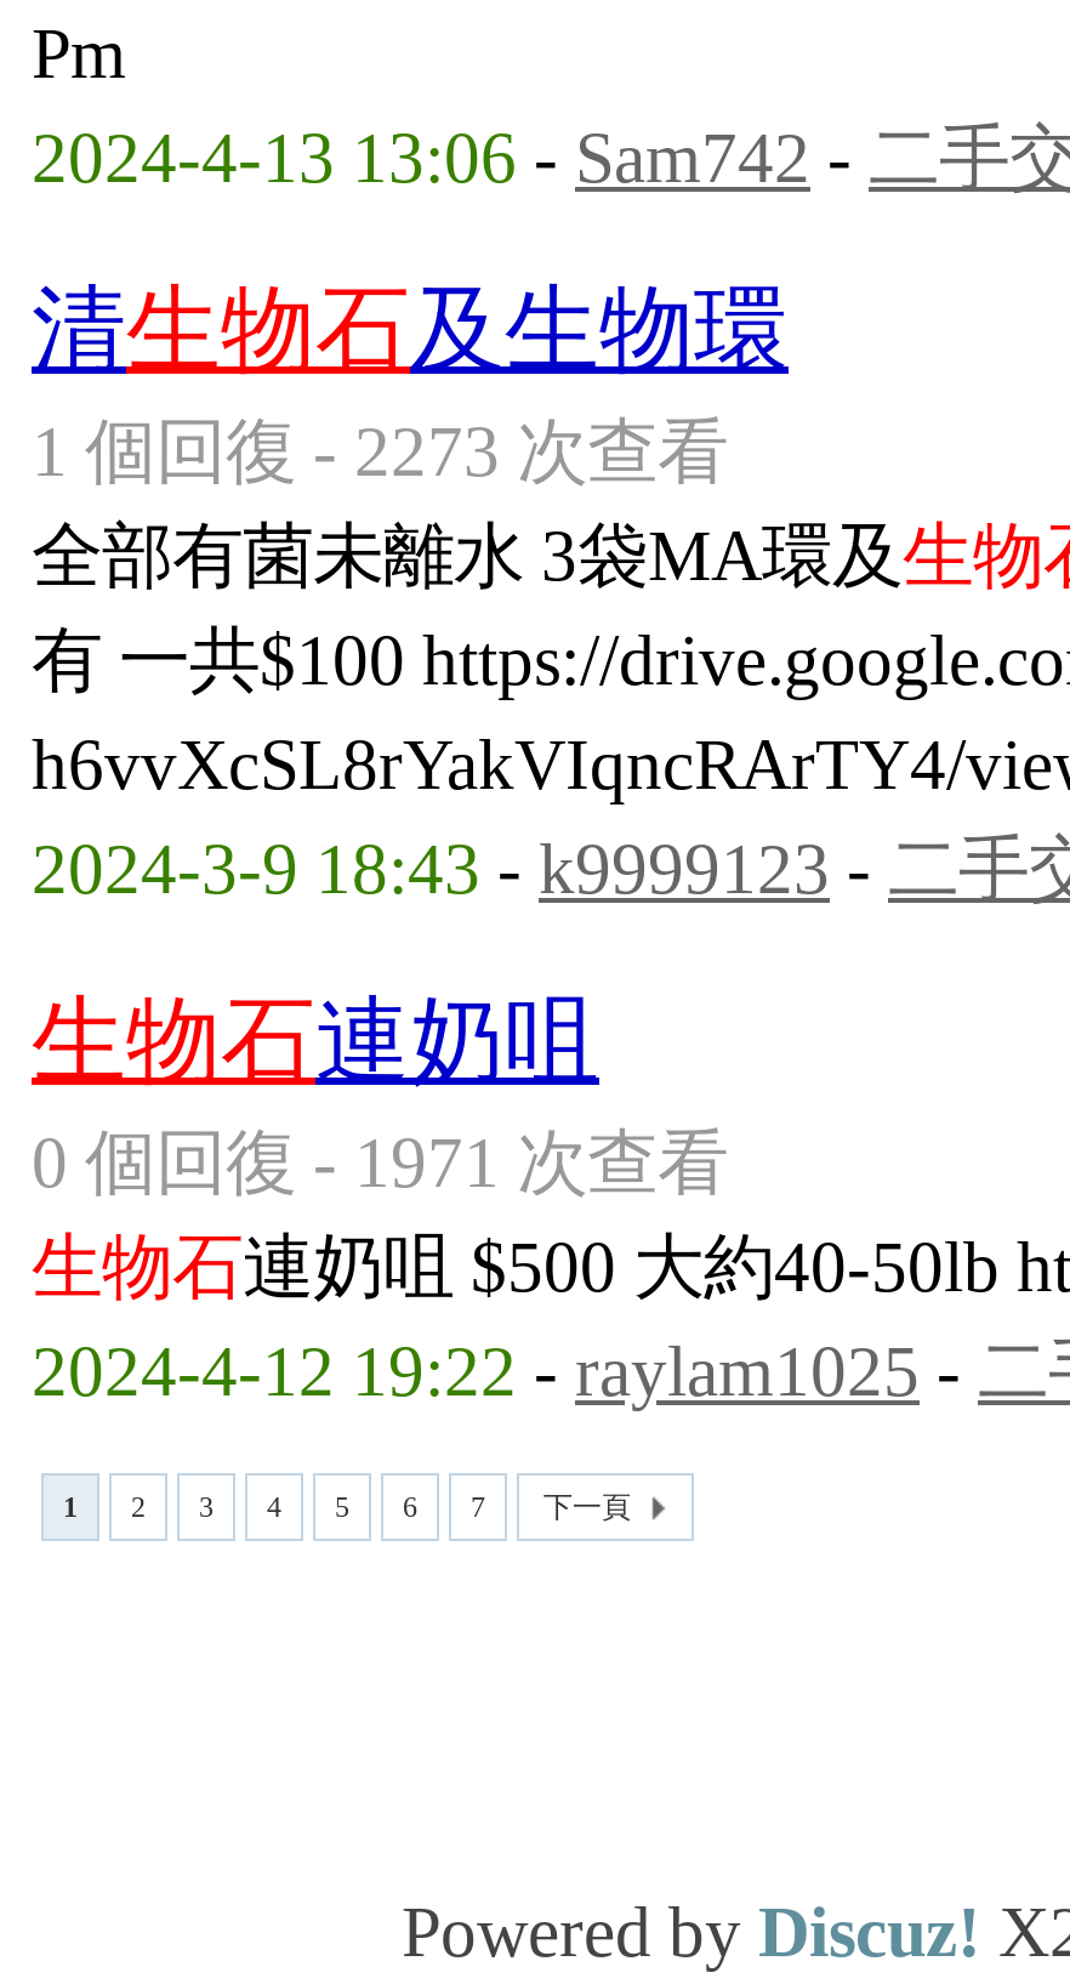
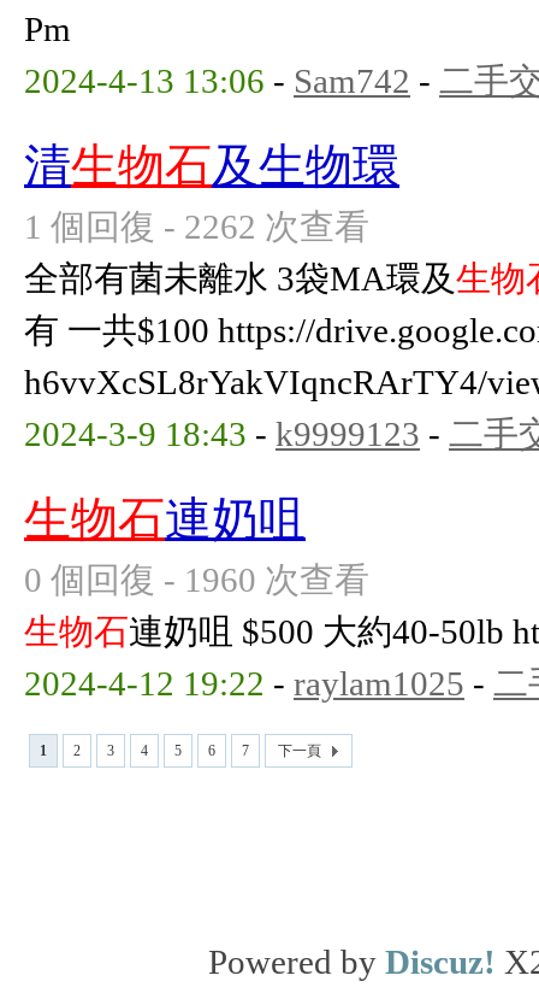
[32,413,728,490] 1 個回復 - 2273 次查看 -> [24,207,369,246] 1 個回復 - 2262 次查看
[32,1124,728,1201] 0 個回復 - 1971 次查看 -> [24,560,369,599] 0 個回復 - 1960 次查看

